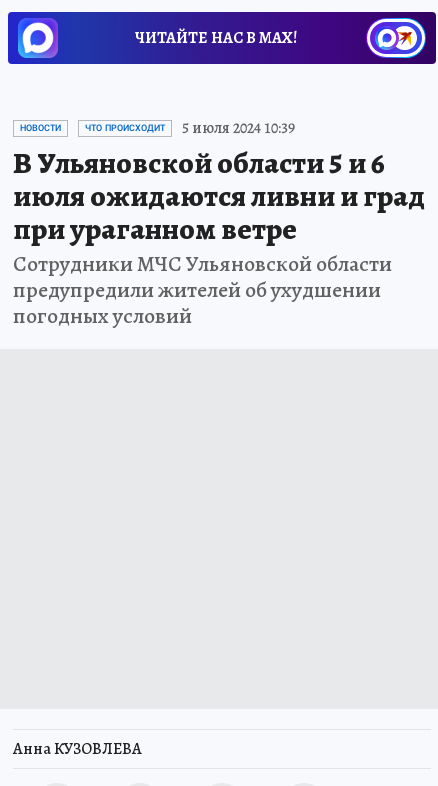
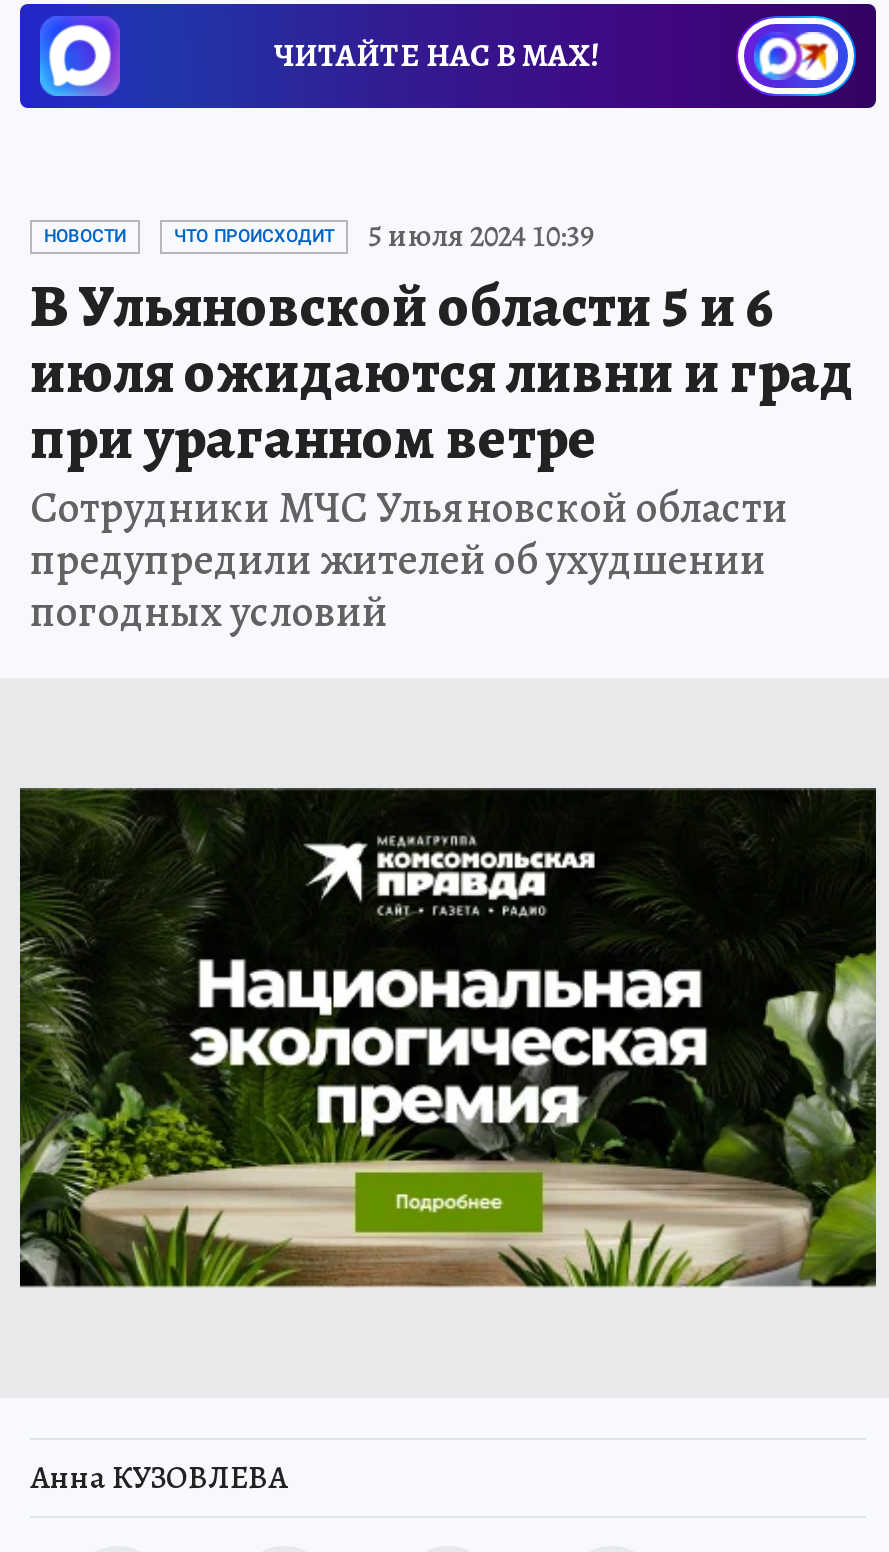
none -> [18,786,878,1290] [image]

